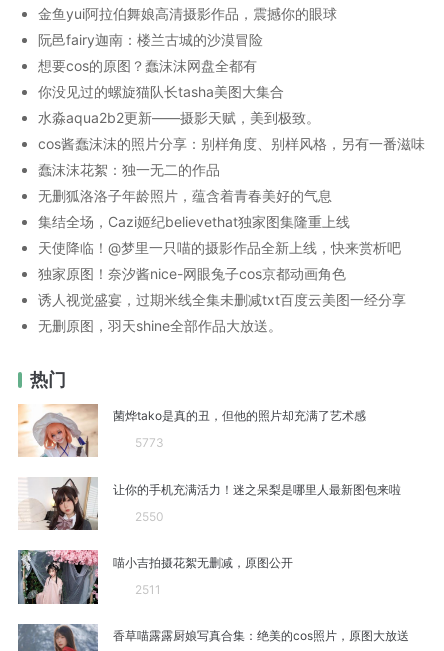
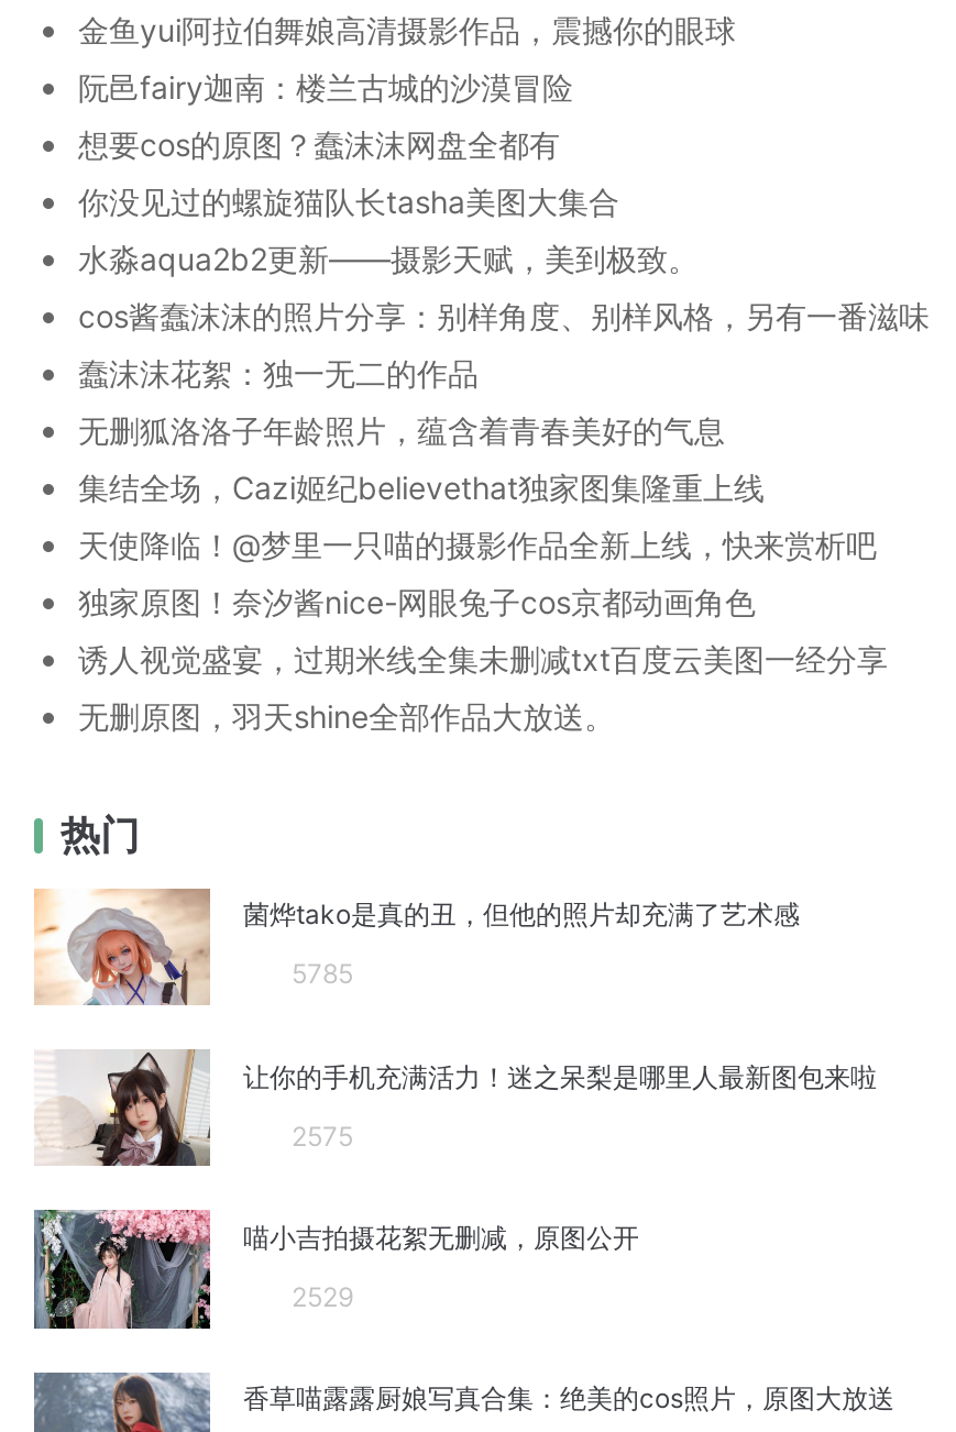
[135,435,164,450] 5773 -> [292,958,353,991] 5785
[135,509,164,524] 2550 -> [292,1119,353,1152] 2575
[135,582,161,597] 2511 -> [292,1280,353,1313] 2529

